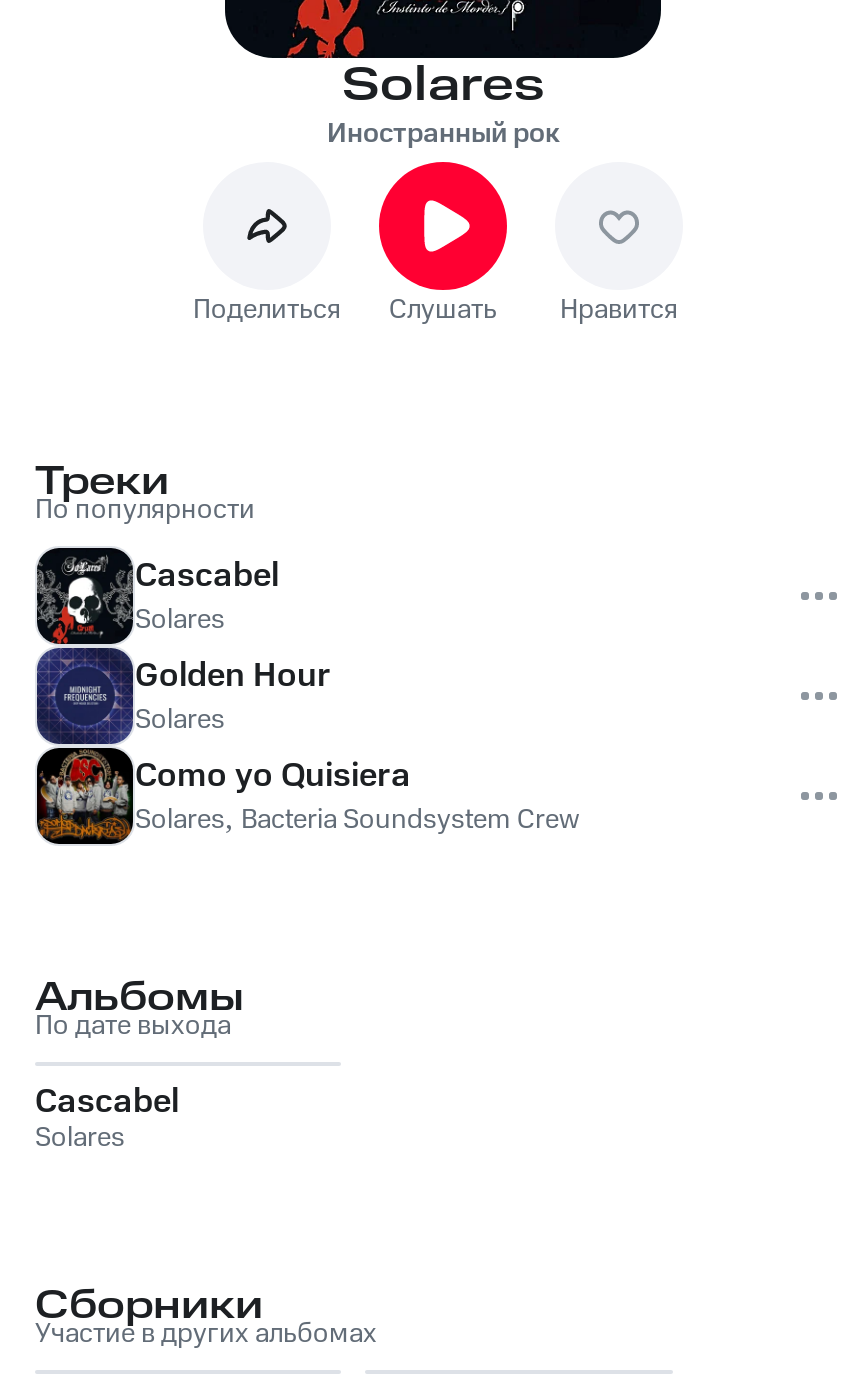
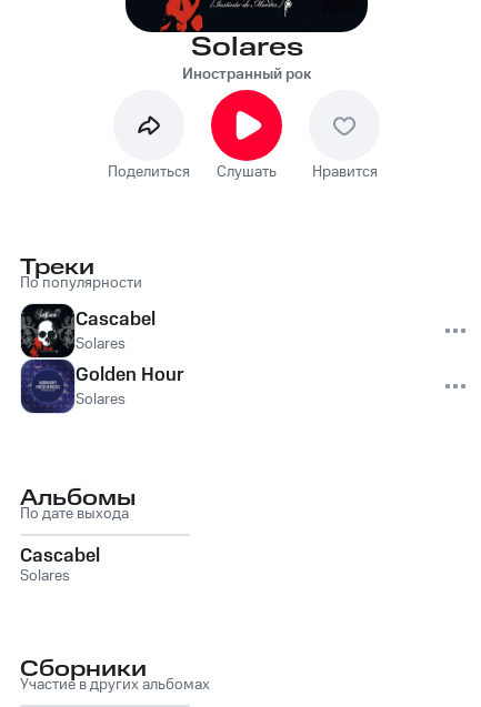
[35,748,579,844] [image] | Como yo Quisiera | Solares, Bacteria Soundsystem Crew -> none

